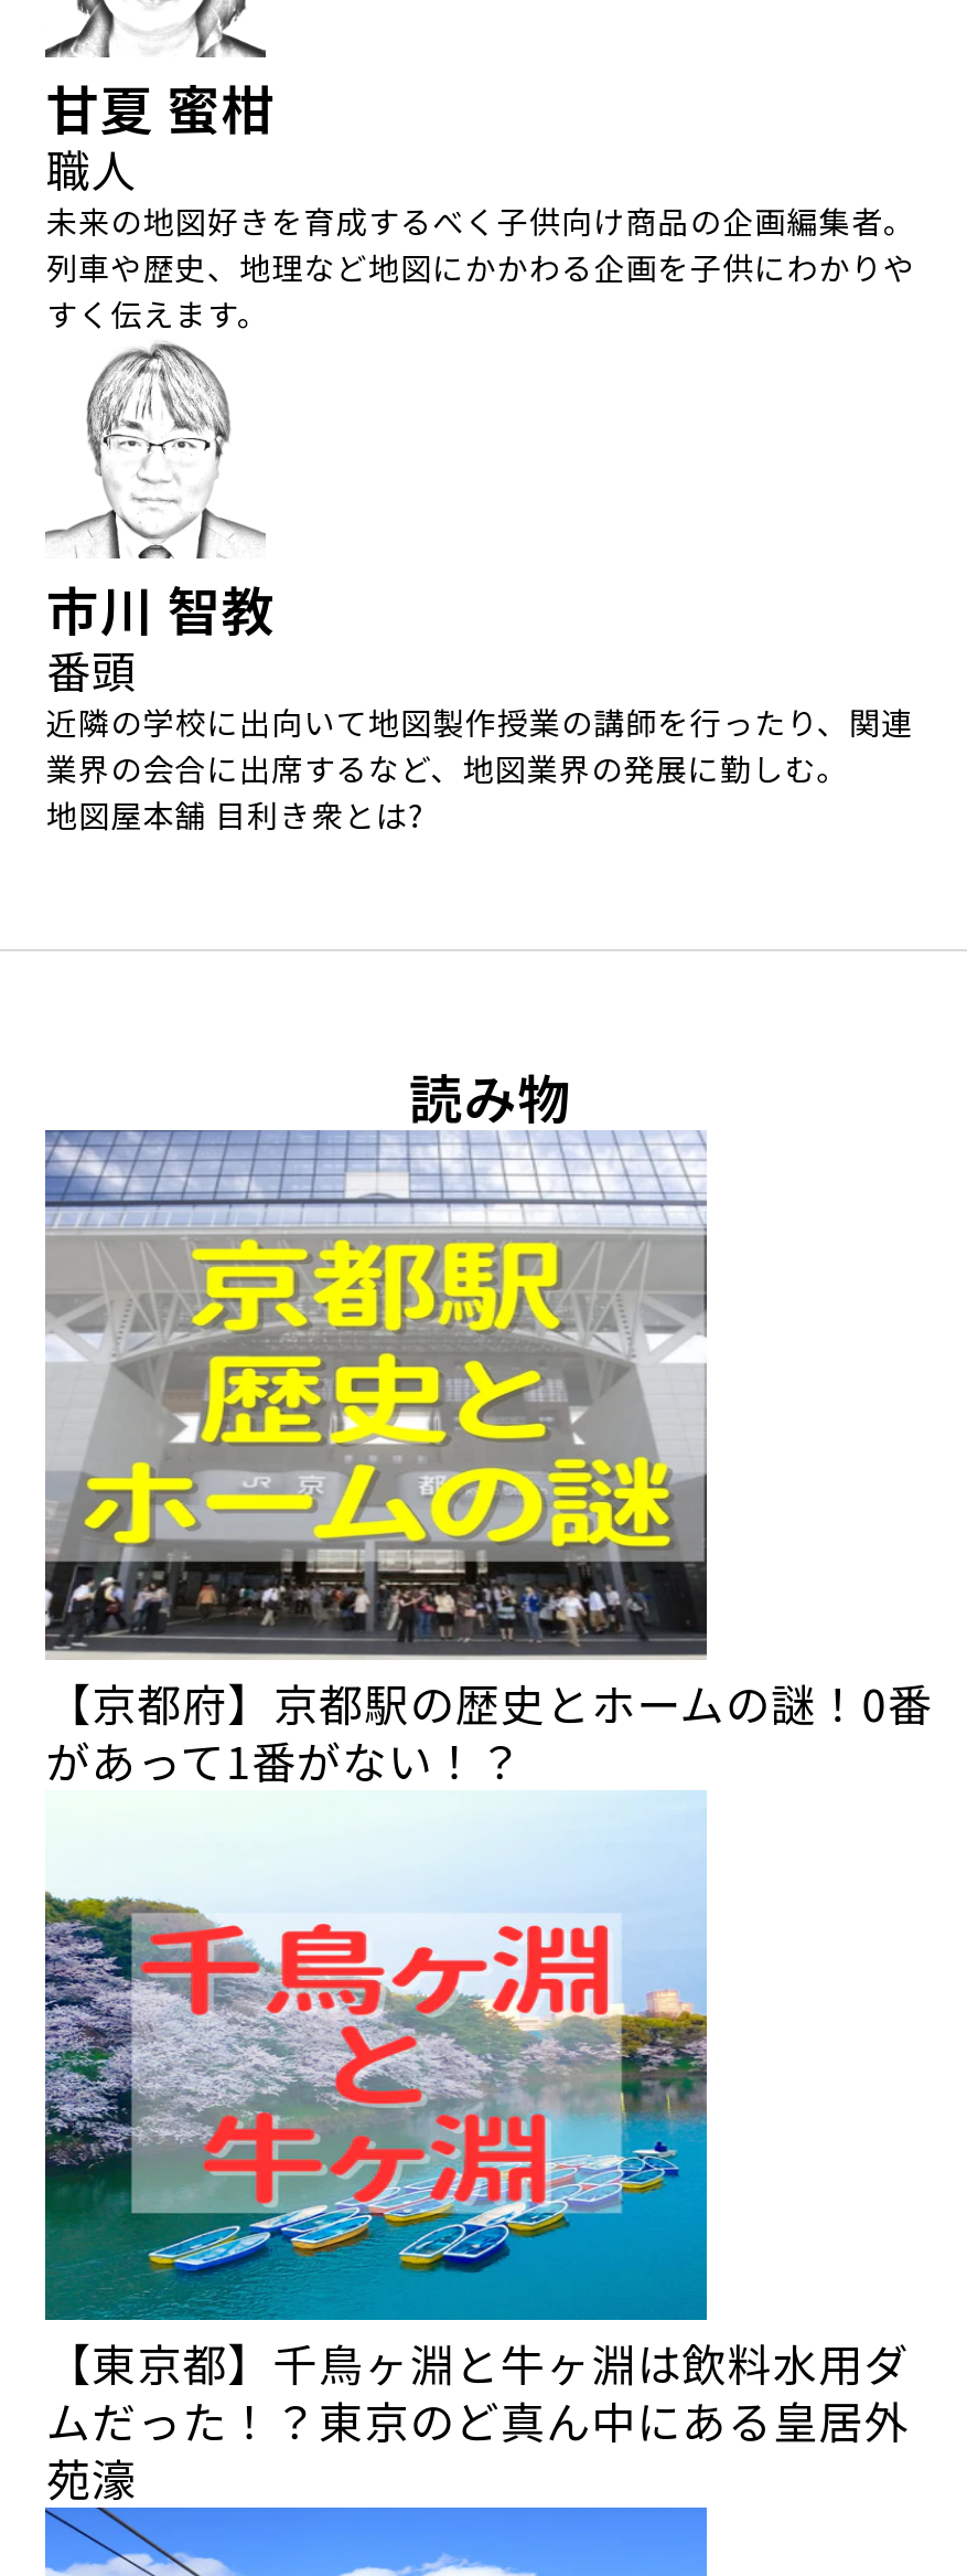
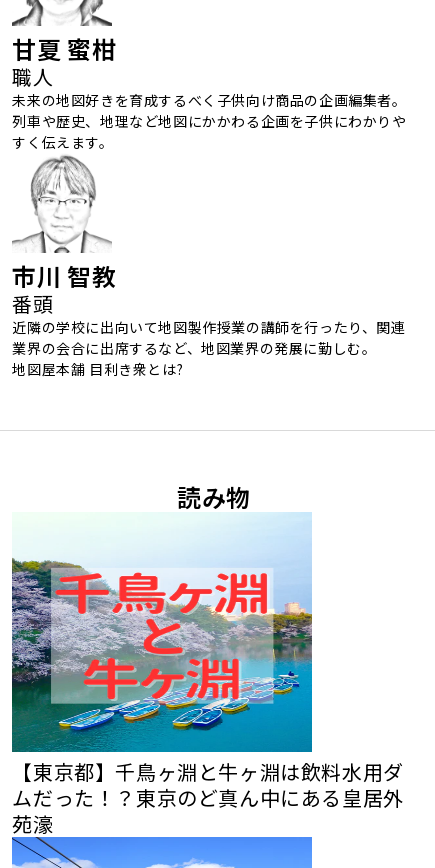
[43,1128,933,1792] [image] | 【京都府】京都駅の歴史とホームの謎！0番 | があって1番がない！？ -> none

